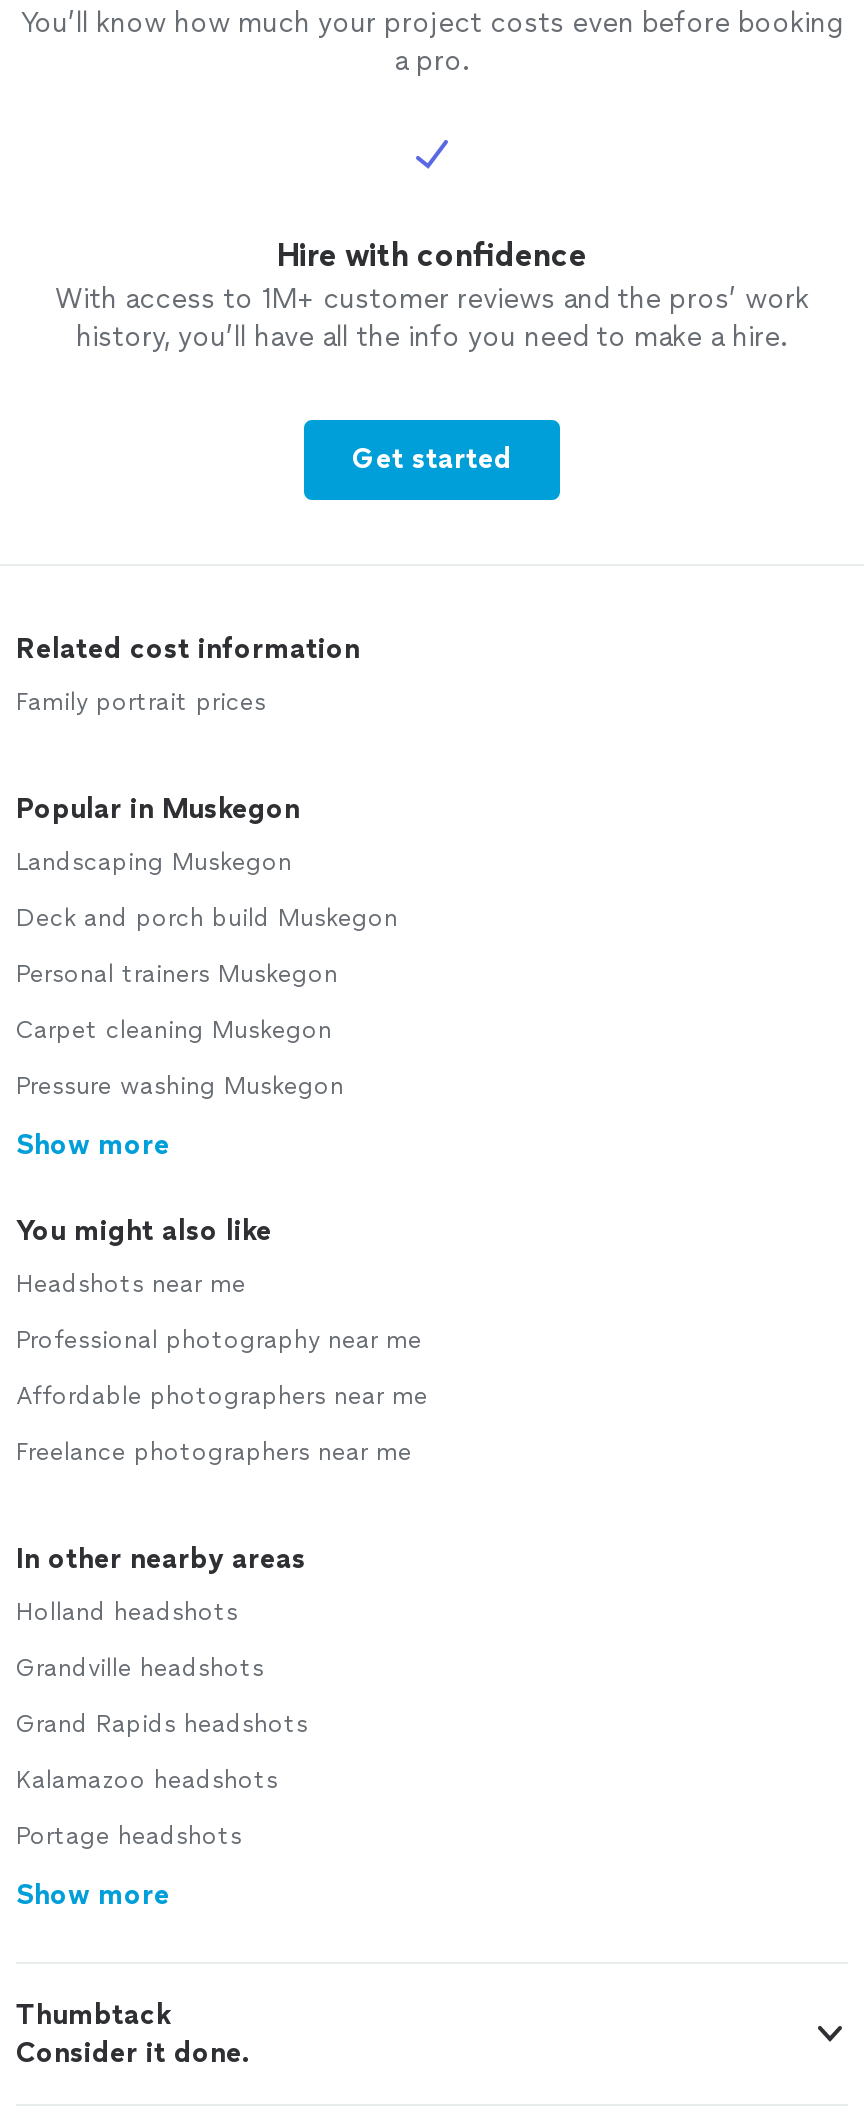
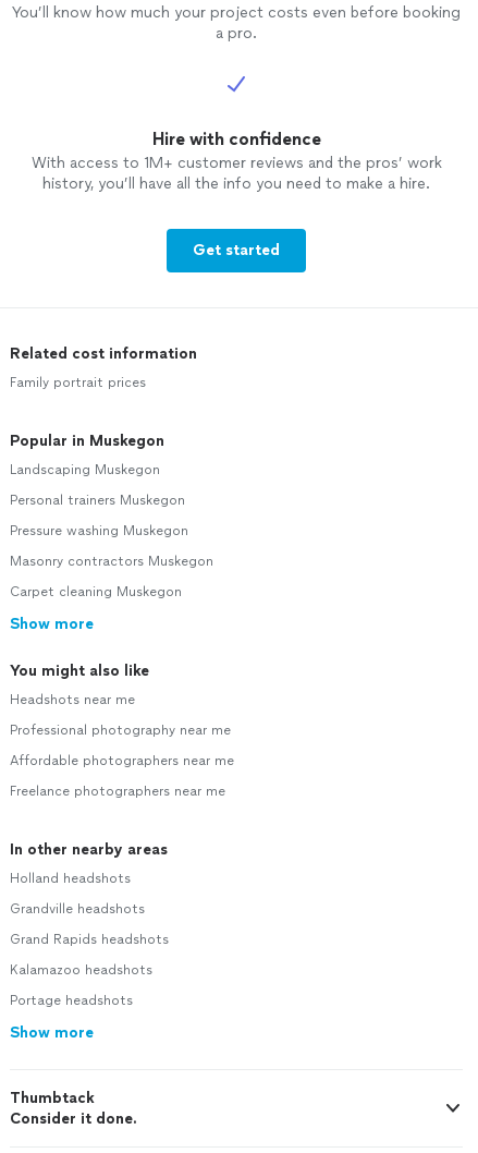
[16,904,398,932] Deck and porch build Muskegon -> none
moved [16,960,338,988] -> [10,493,185,508]: Personal trainers Muskegon
moved [16,1016,332,1044] -> [10,584,182,599]: Carpet cleaning Muskegon
moved [16,1072,344,1100] -> [10,523,188,538]: Pressure washing Muskegon
none -> [10,554,213,569] Masonry contractors Muskegon

